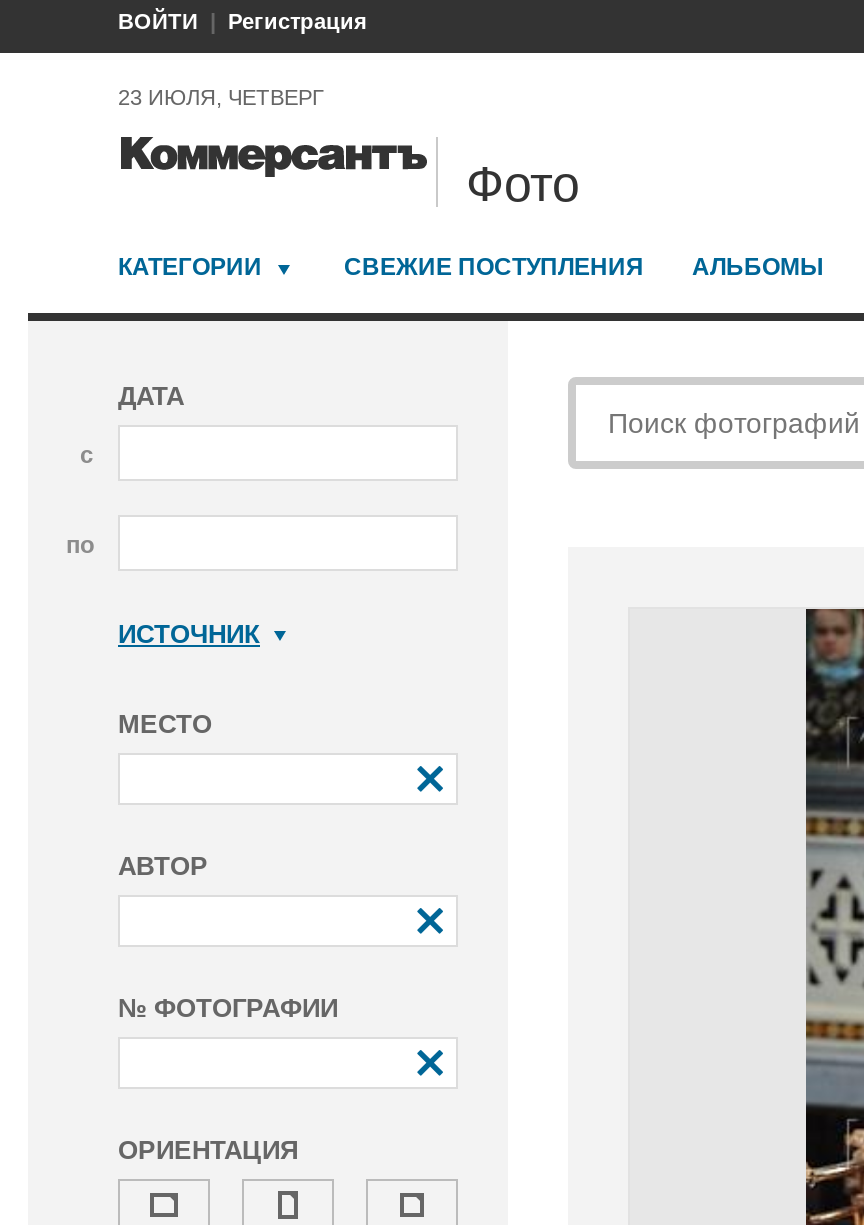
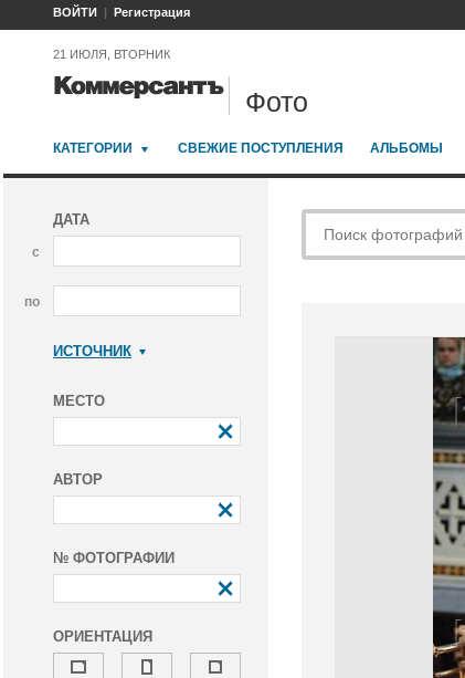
[118,85,324,109] 23 ИЮЛЯ, ЧЕТВЕРГ -> [53,48,170,61] 21 ИЮЛЯ, ВТОРНИК

